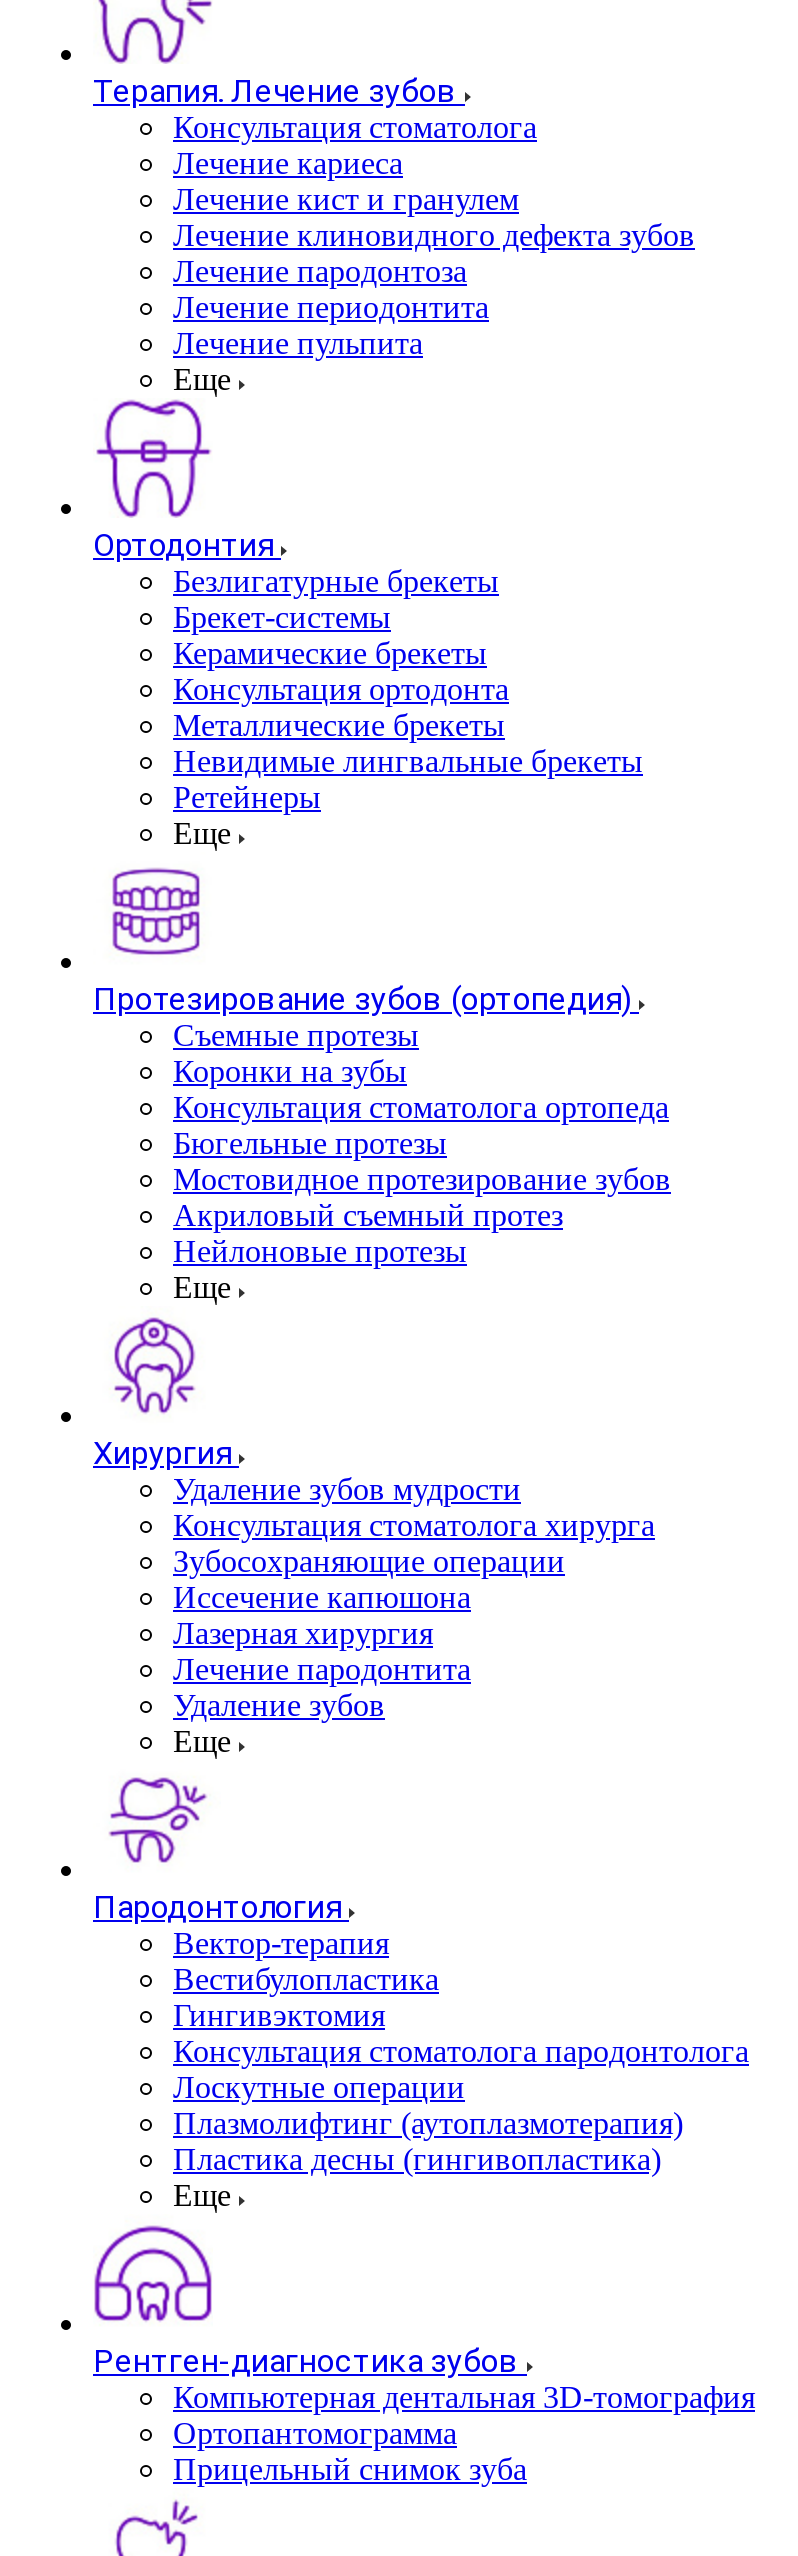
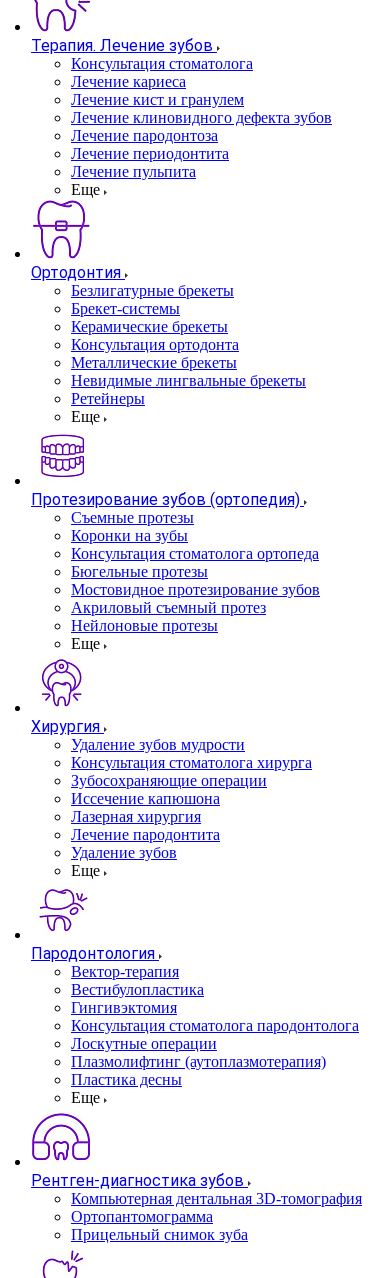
[173,2142,661,2176] Пластика десны (гингивопластика) -> [71,1071,182,1088] Пластика десны

